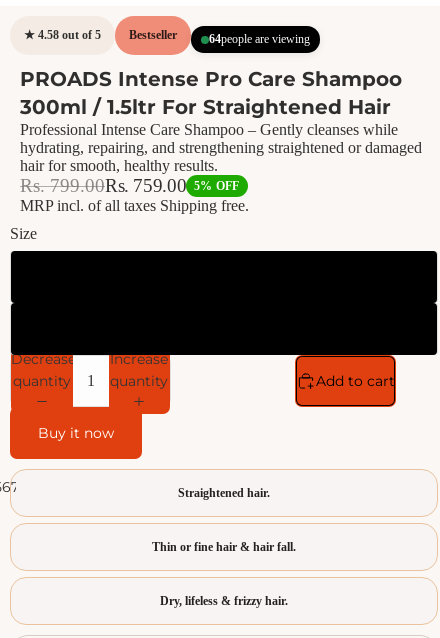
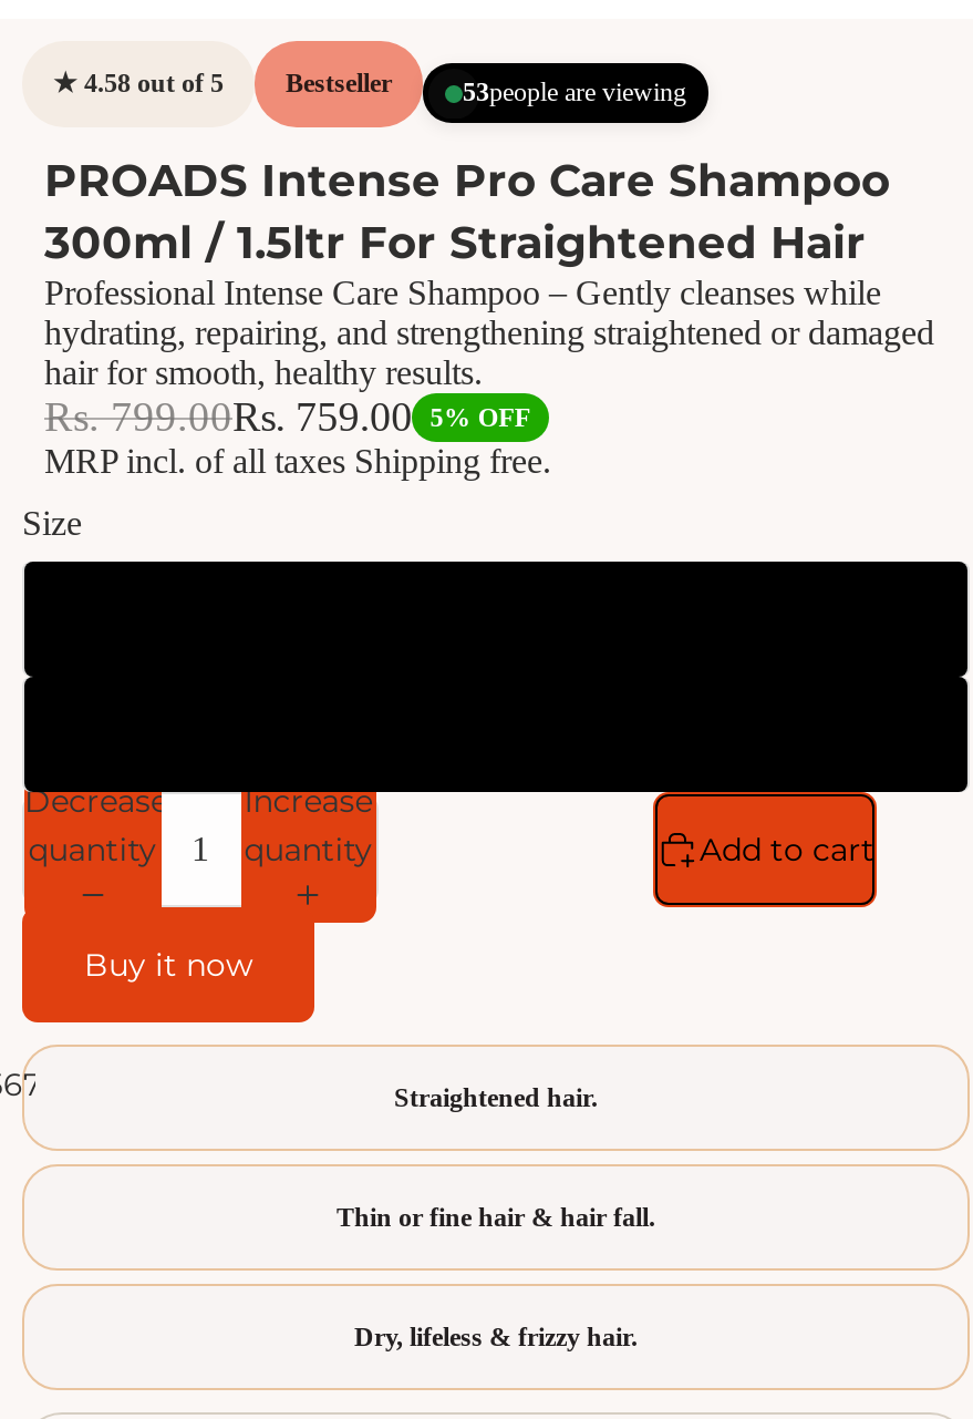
[209,32,310,46] 64people are viewing -> [463,76,686,107] 53people are viewing

